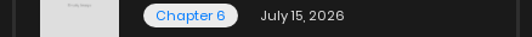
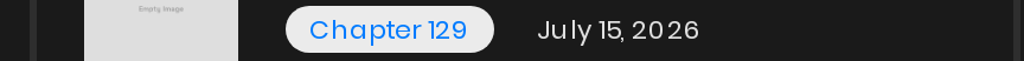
[155,6,345,25] Chapter 6 July 15, 2026 -> [309,11,703,49] Chapter 129 July 15, 2026

